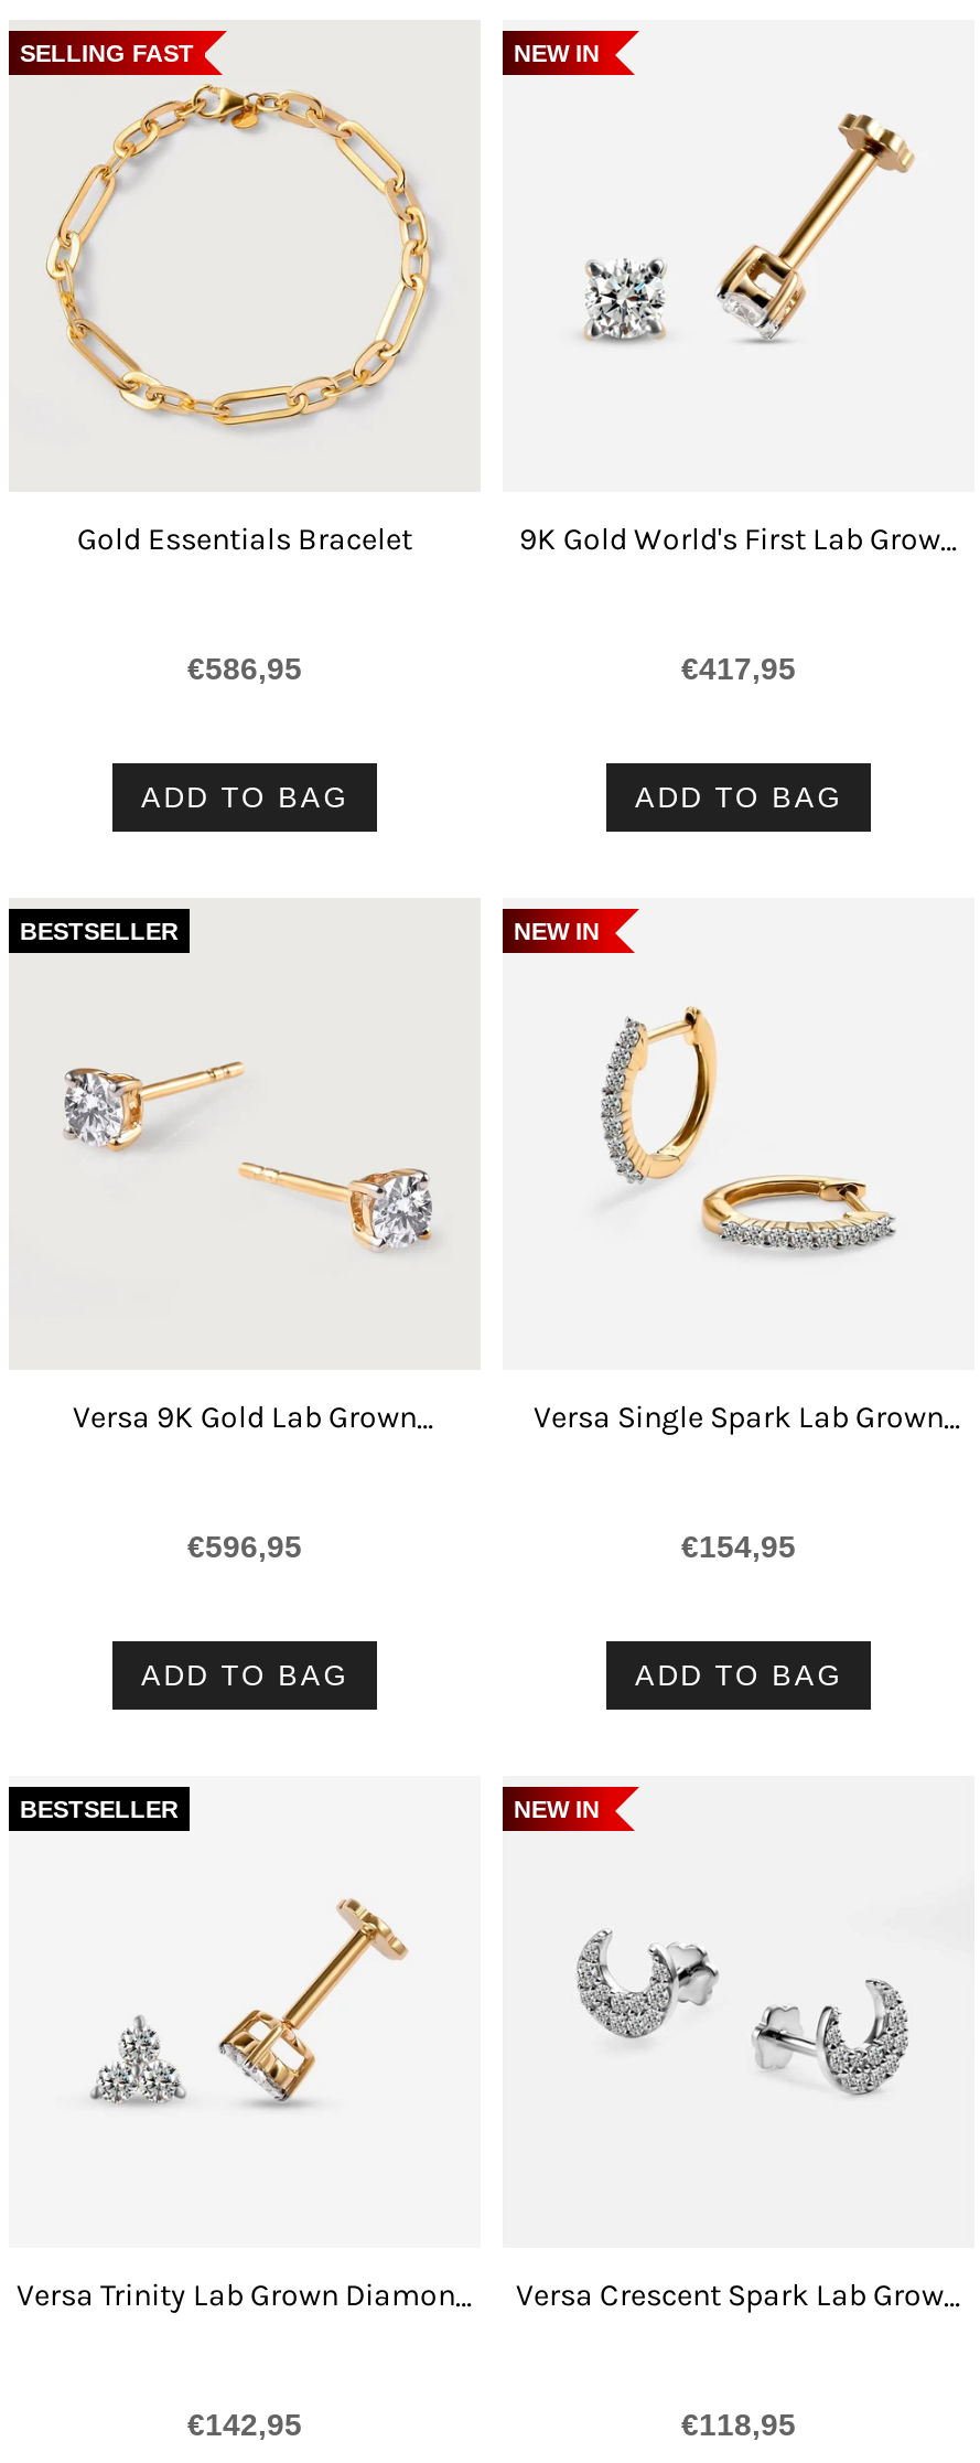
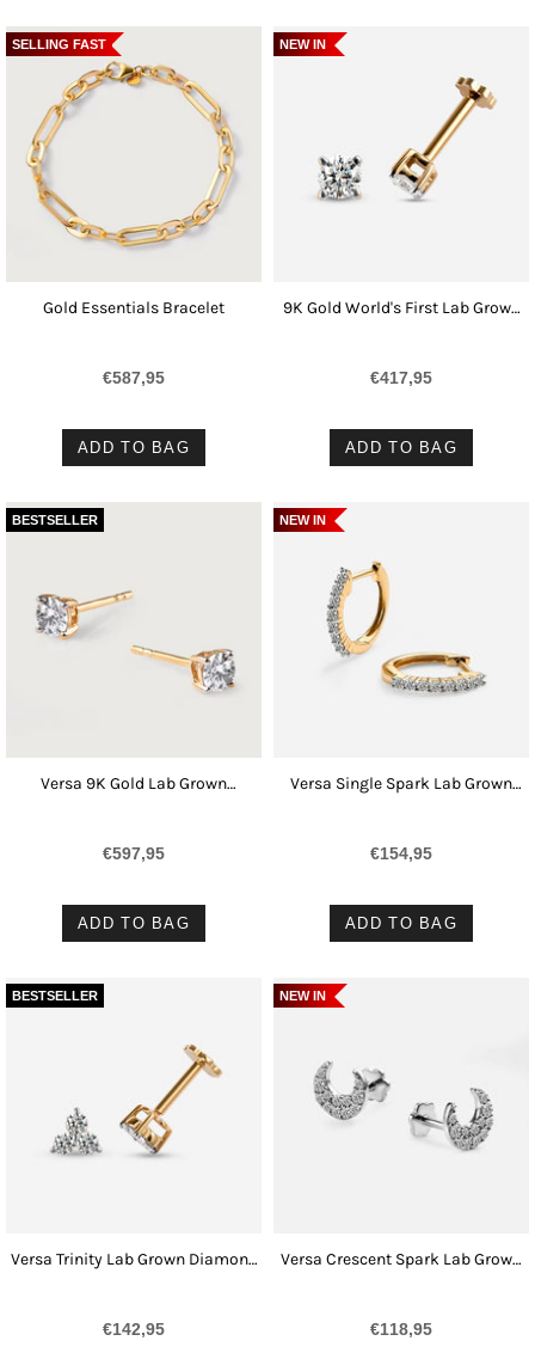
[187,652,302,687] €586,95 -> [103,369,165,388] €587,95
[187,1530,302,1565] €596,95 -> [103,844,165,863] €597,95

